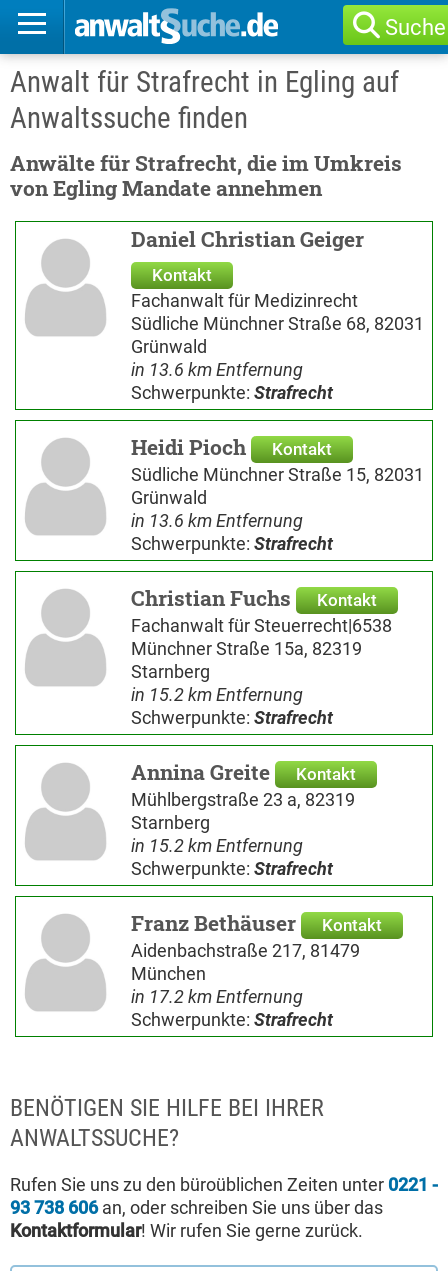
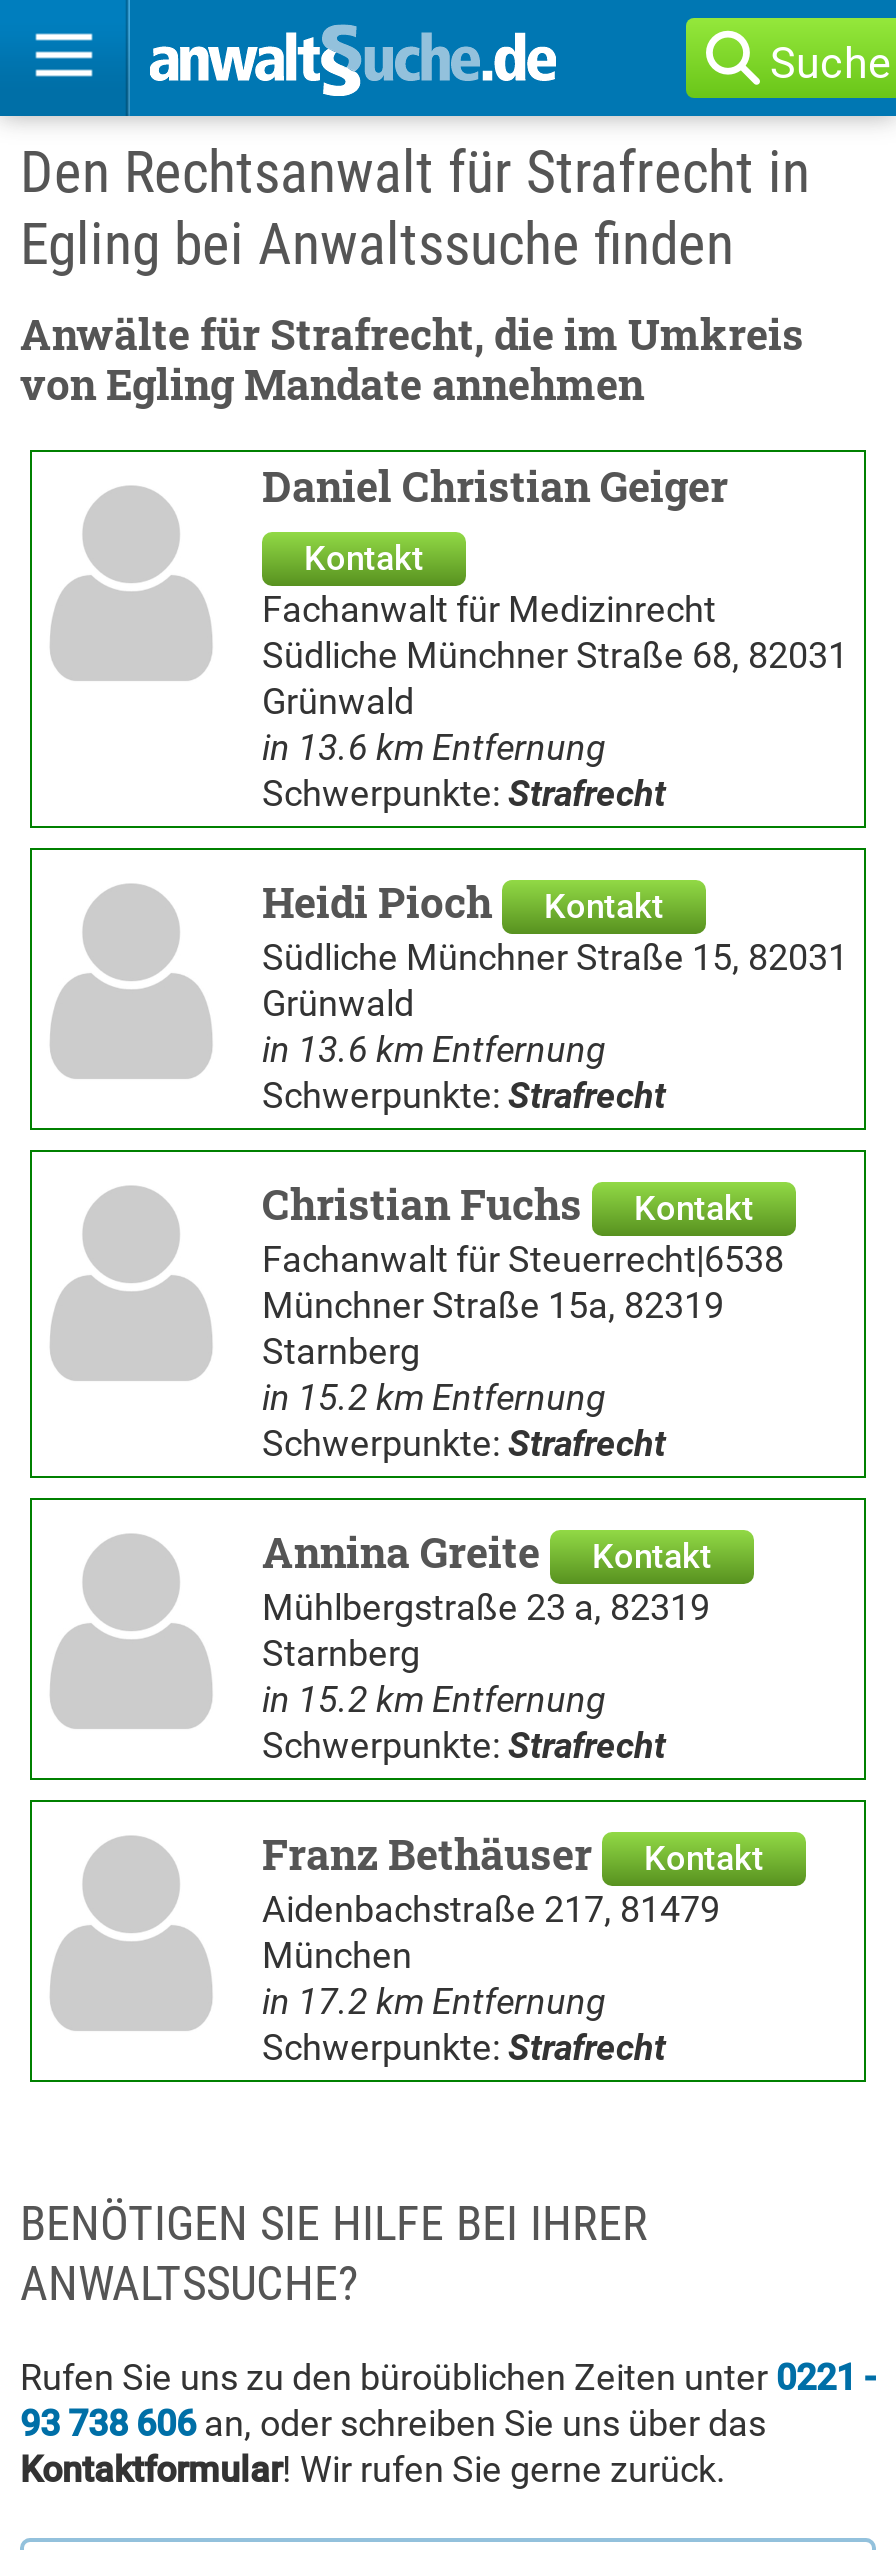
[10,65,399,135] Anwalt für Strafrecht in Egling auf | Anwaltssuche finden -> [20,138,810,278] Den Rechtsanwalt für Strafrecht in | Egling bei Anwaltssuche finden

